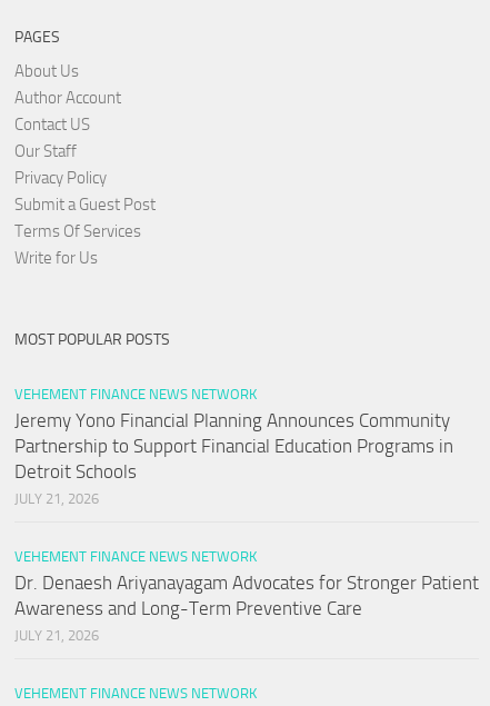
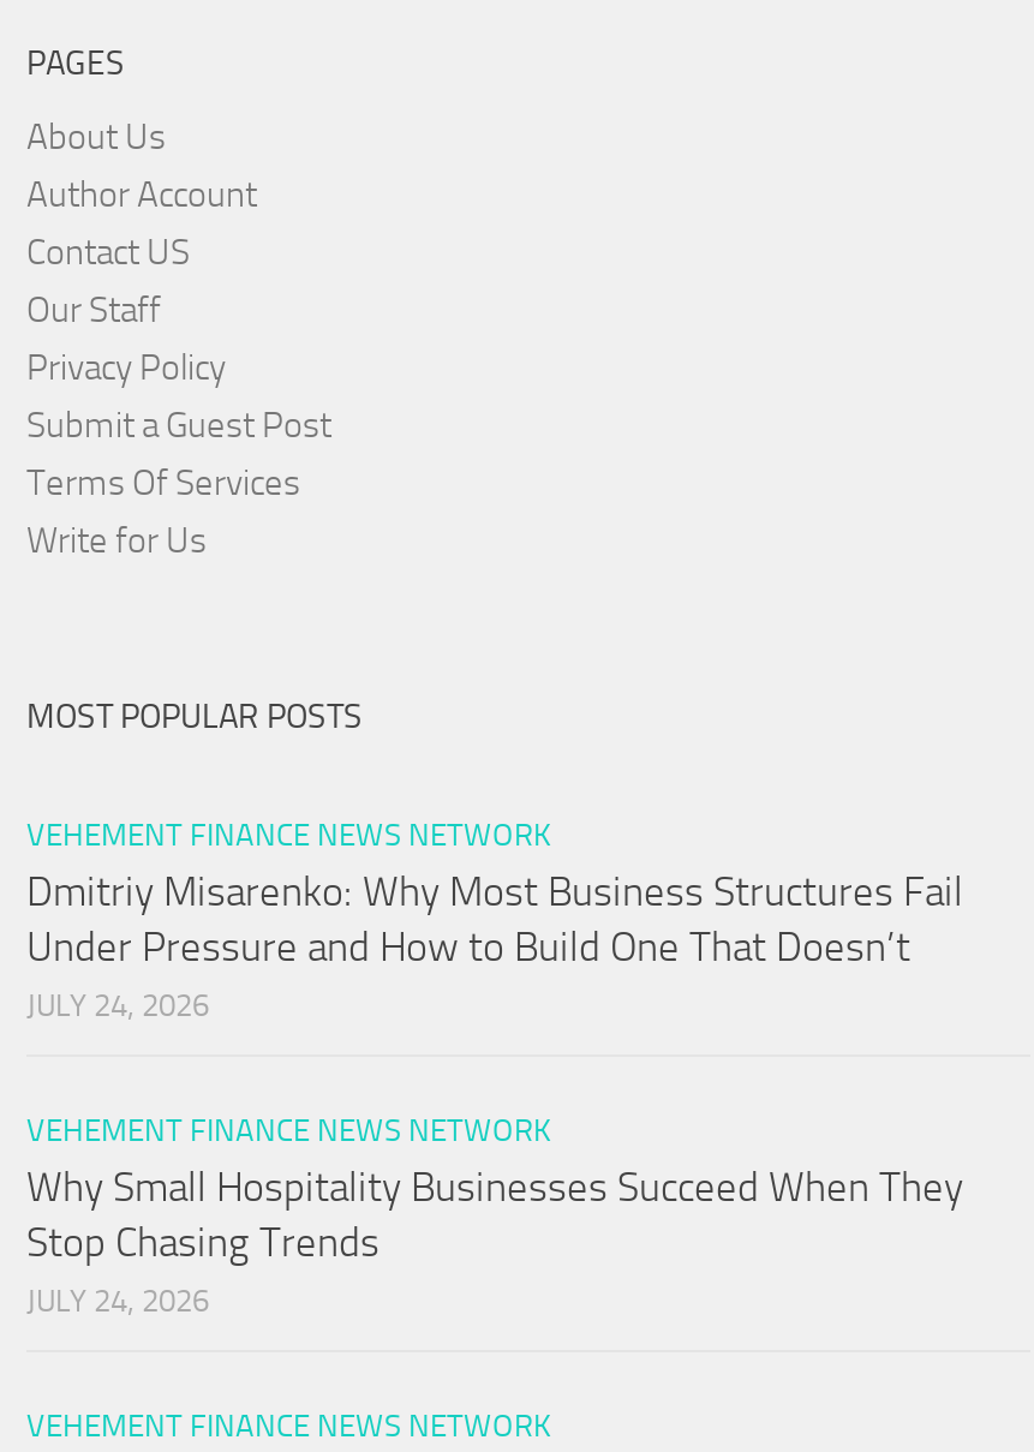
[14,409,453,507] Jeremy Yono Financial Planning Announces Community | Partnership to Support Financial Education Programs in | Detroit Schools | JULY 21, 2026 -> [26,866,963,1022] Dmitriy Misarenko: Why Most Business Structures Fail | Under Pressure and How to Build One That Doesn’t | JULY 24, 2026
[14,571,479,644] Dr. Denaesh Ariyanayagam Advocates for Stronger Patient | Awareness and Long-Term Preventive Care | JULY 21, 2026 -> [26,1161,963,1317] Why Small Hospitality Businesses Succeed When They | Stop Chasing Trends | JULY 24, 2026

